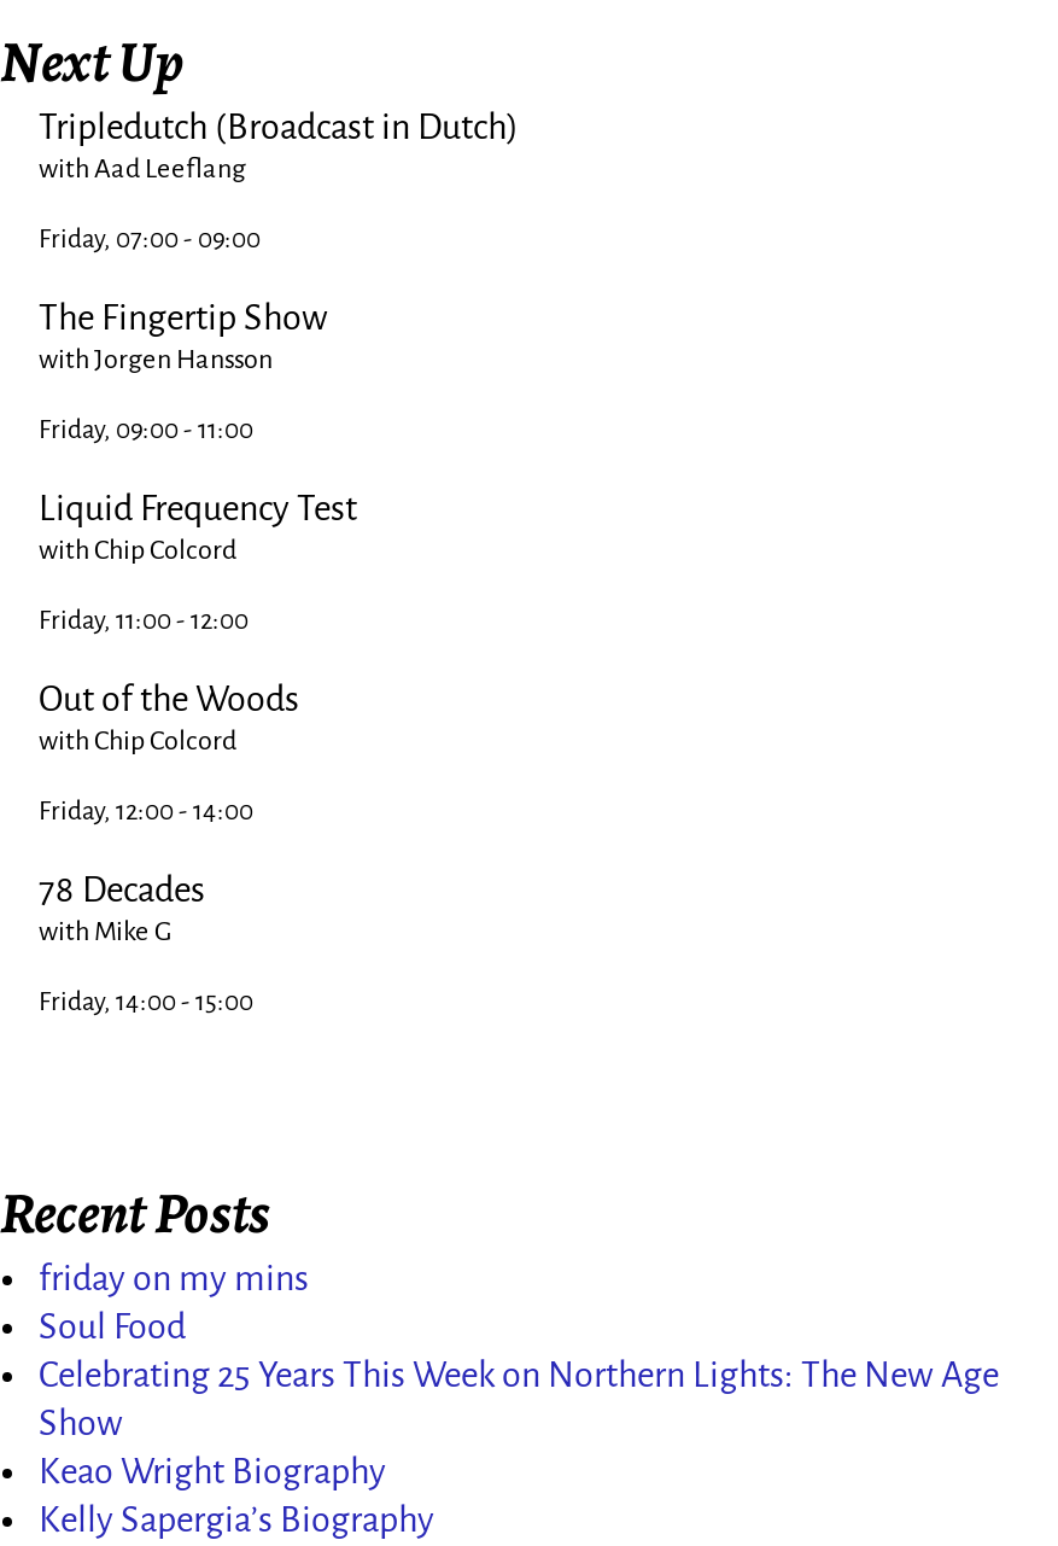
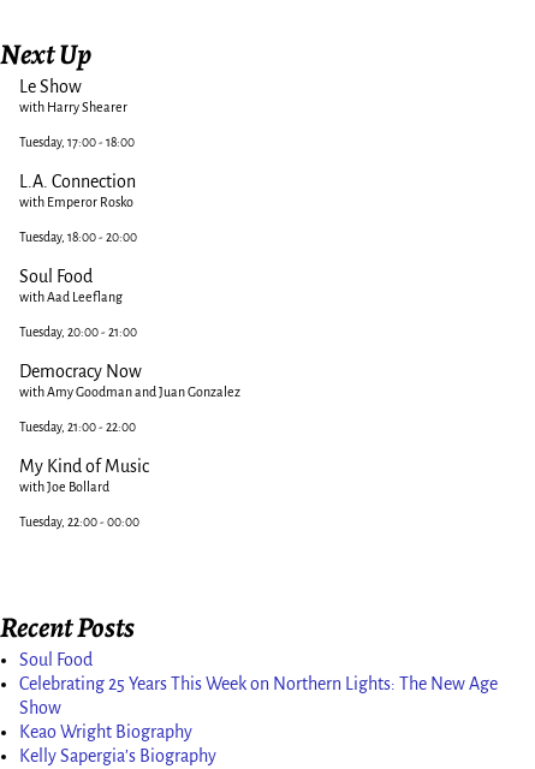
[39,108,519,146] Tripledutch (Broadcast in Dutch) -> [19,77,137,286] Le Show | with Harry Shearer | Tuesday, 17:00 - 18:00 | L.A. Connection | with Emperor Rosko | Tuesday, 18:00 - 20:00 | Soul Food
moved [39,154,246,182] -> [19,290,123,304]: with Aad Leeflang
[39,226,357,1015] Friday, 07:00 - 09:00 | The Fingertip Show | with Jorgen Hansson | Friday, 09:00 - 11:00 | Liquid Frequency Test | with Chip Colcord | Friday, 11:00 - 12:00 | Out of the Woods | with Chip Colcord | Friday, 12:00 - 14:00 | 78 Decades | with Mike G | Friday, 14:00 - 15:00 -> [19,326,240,529] Tuesday, 20:00 - 21:00 | Democracy Now | with Amy Goodman and Juan Gonzalez | Tuesday, 21:00 - 22:00 | My Kind of Music | with Joe Bollard | Tuesday, 22:00 - 00:00
[39,1260,309,1299] friday on my mins -> none

